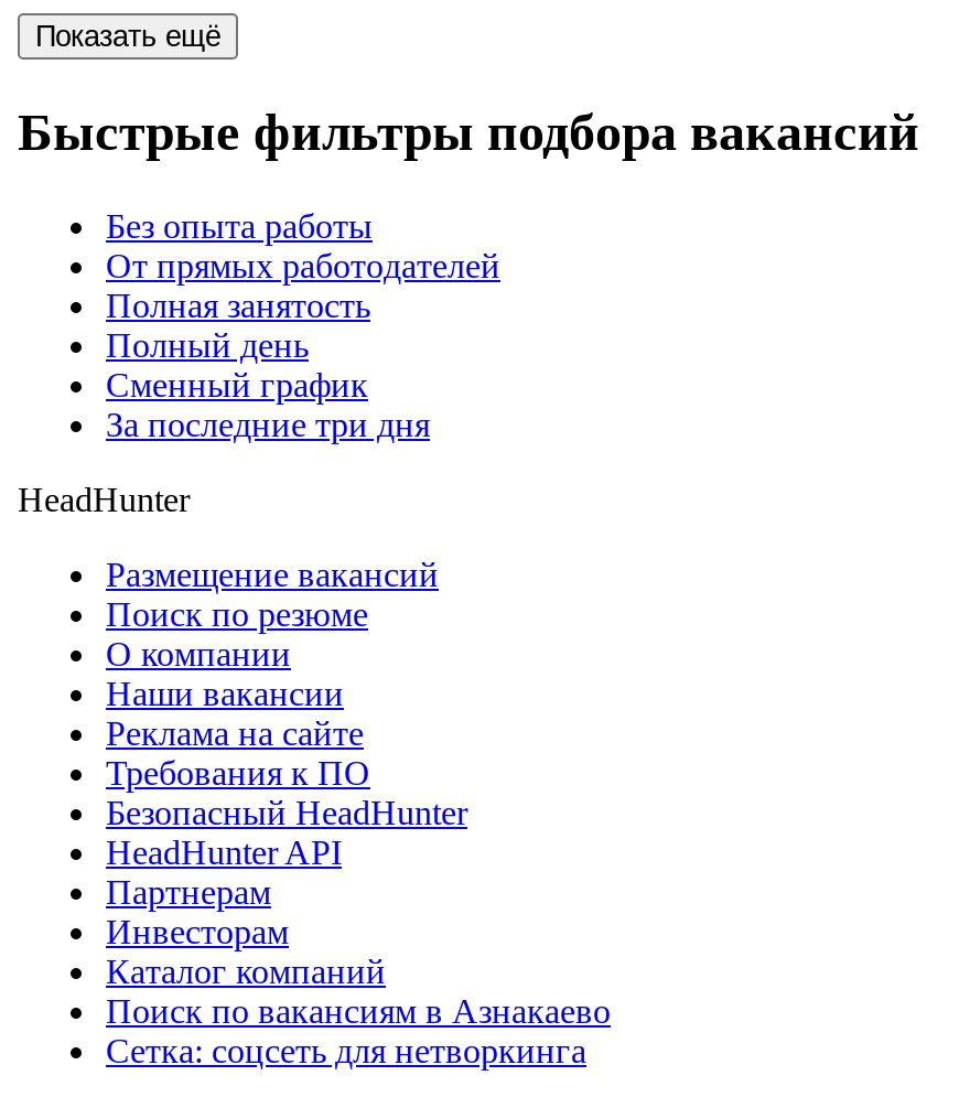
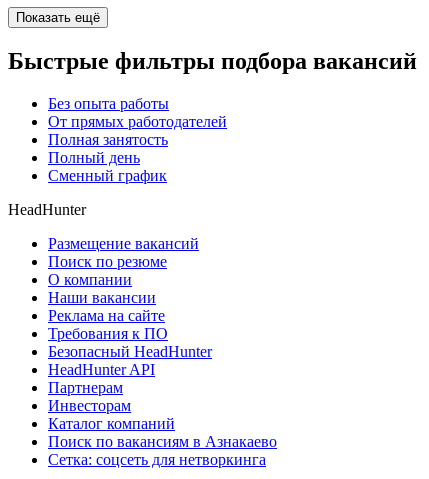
[106,406,430,443] За последние три дня -> none

